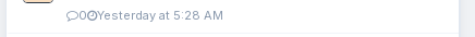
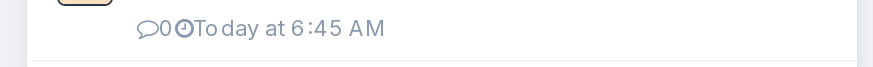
[97,8,223,23] Yesterday at 5:28 AM -> [193,14,385,42] Today at 6:45 AM

